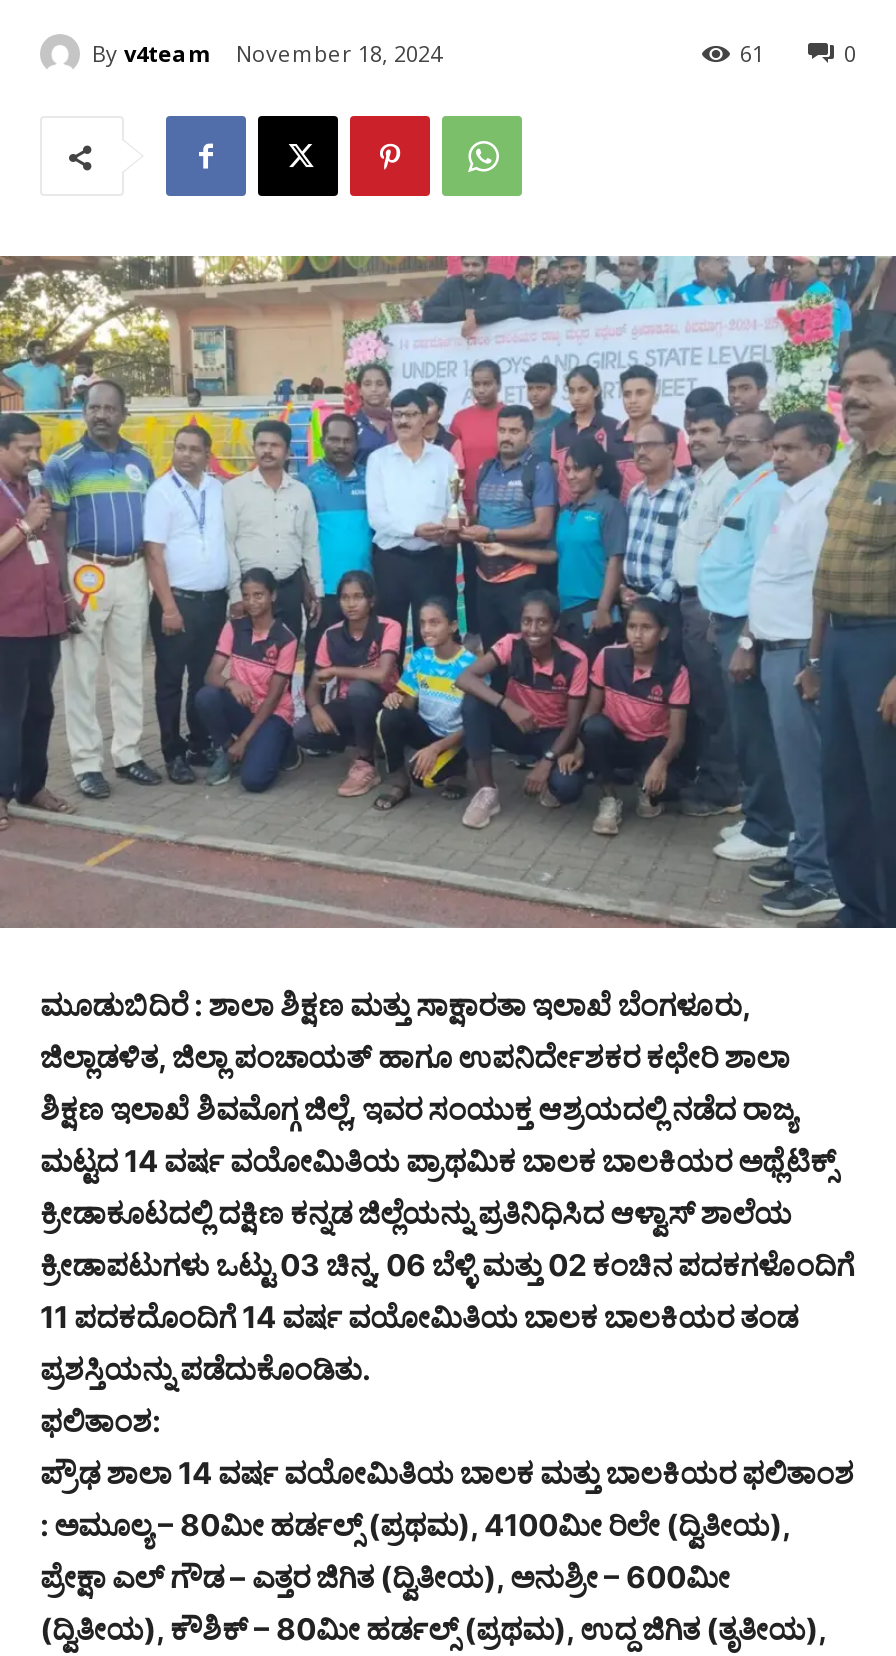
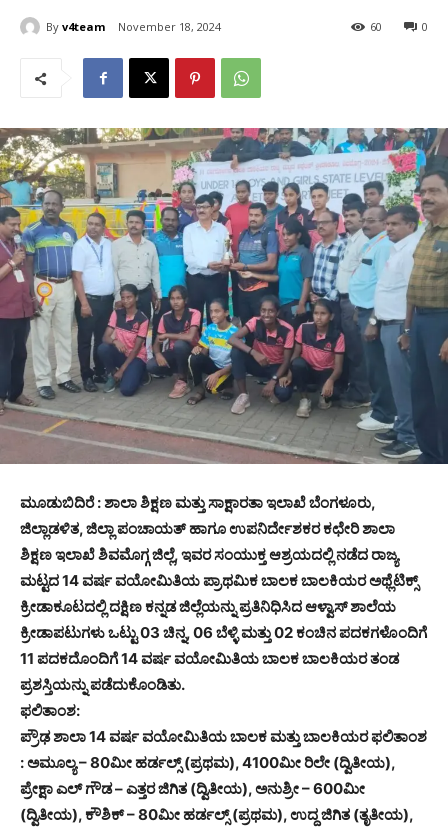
[740,39,764,69] 61 -> [370,19,382,34] 60

